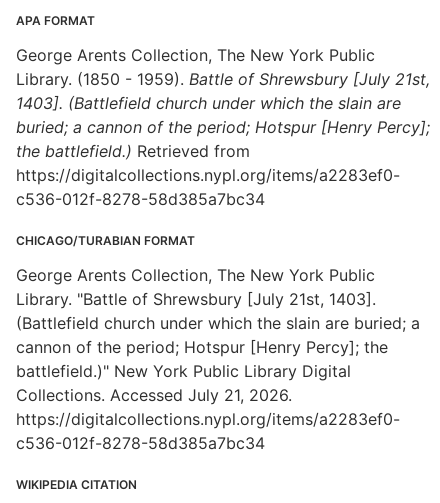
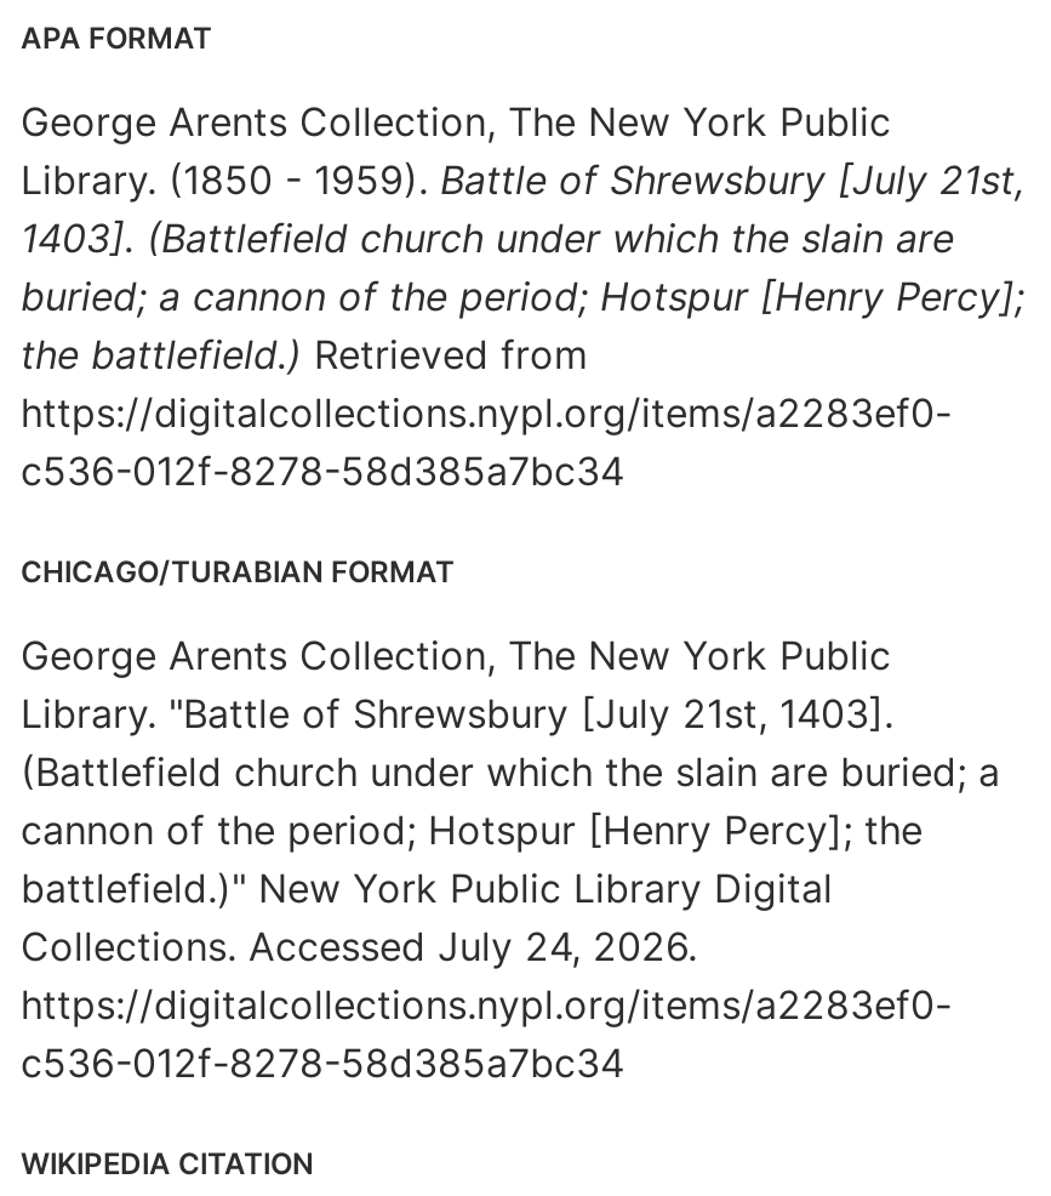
[16,385,292,405] Collections. Accessed July 21, 2026. -> [21,922,697,970] Collections. Accessed July 24, 2026.

